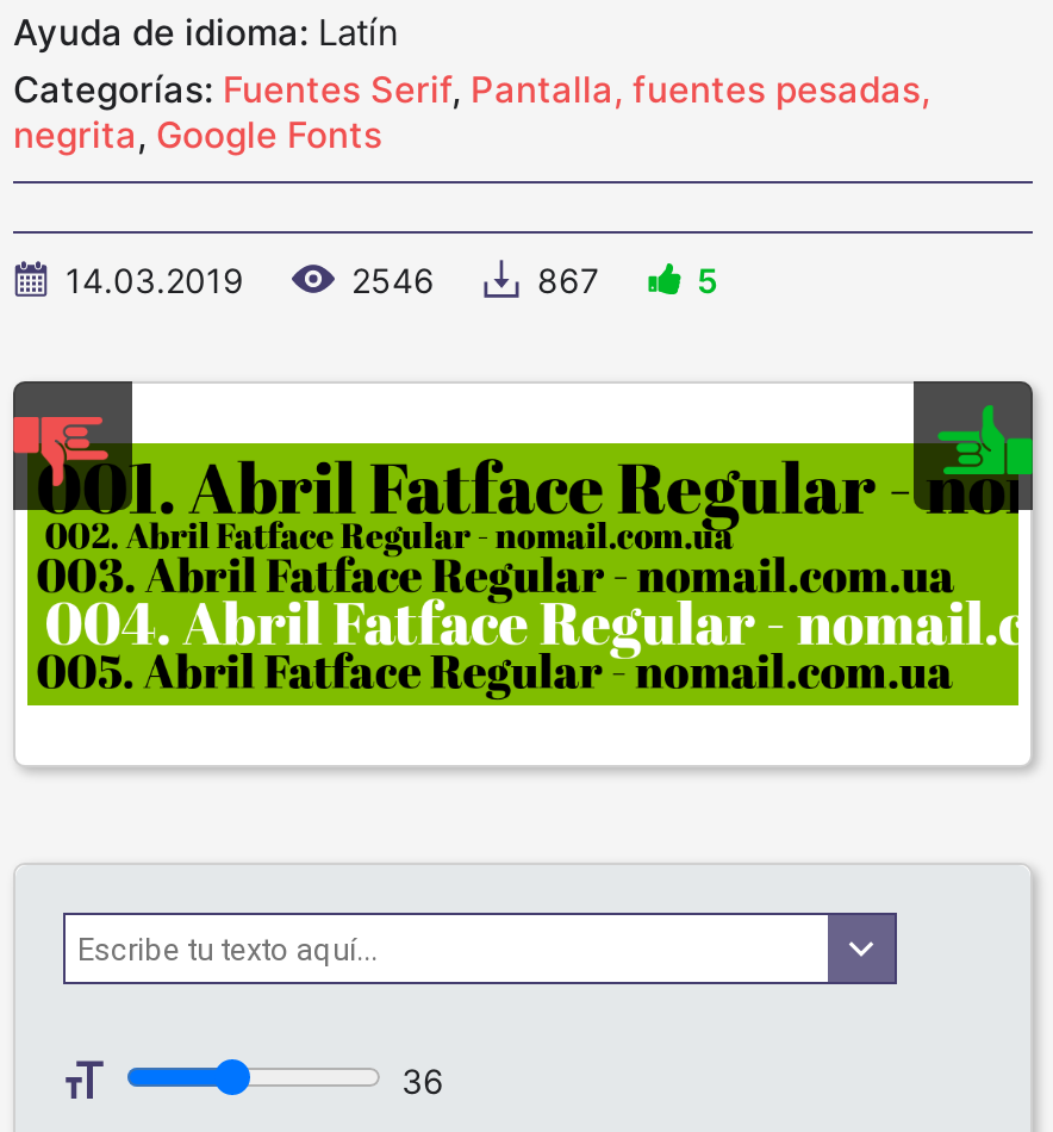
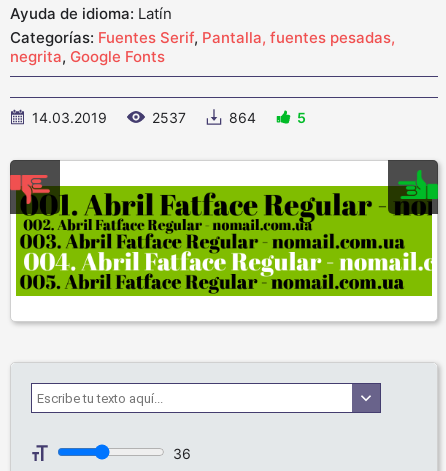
[351,259,435,300] 2546 -> [152,109,186,126] 2537
[528,259,599,300] 867 -> [225,109,256,126] 864

